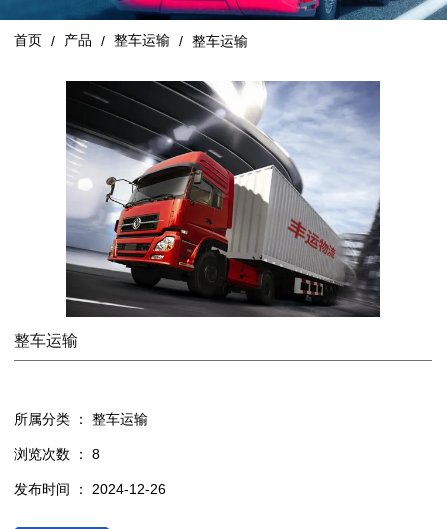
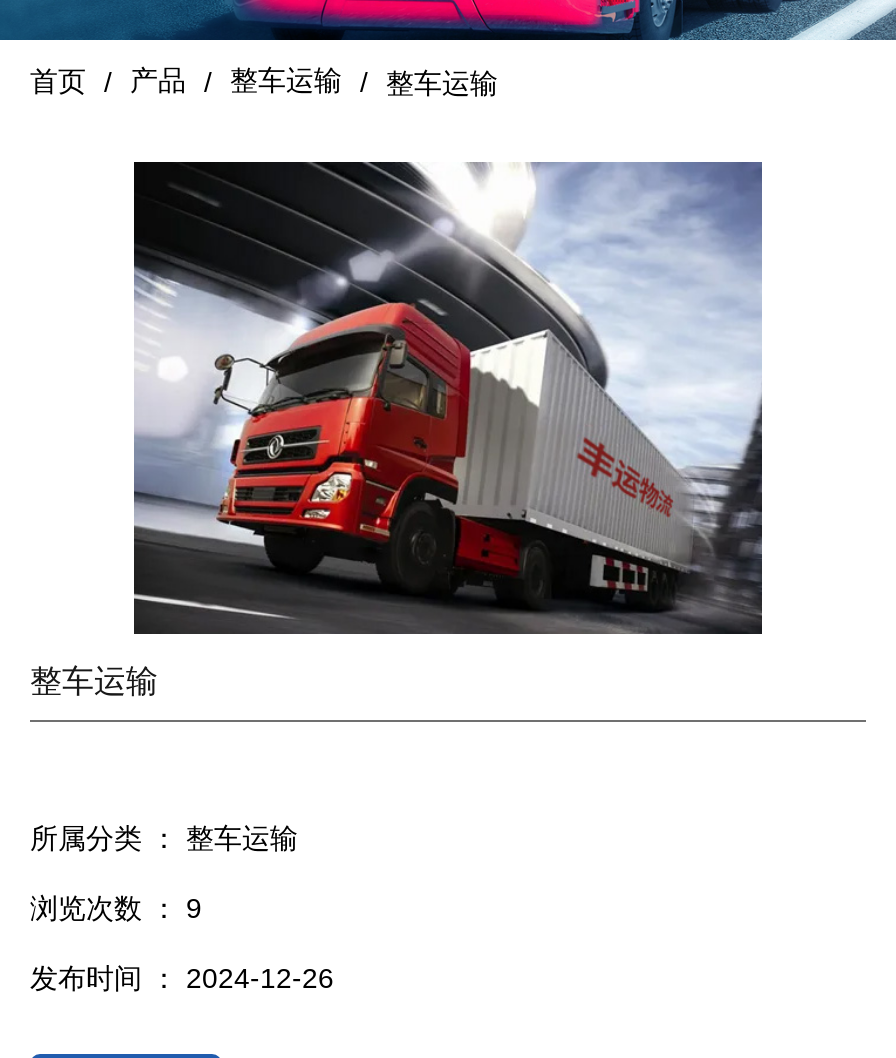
[14,446,100,462] 浏览次数 ：8 -> [30,892,202,924] 浏览次数 ：9

